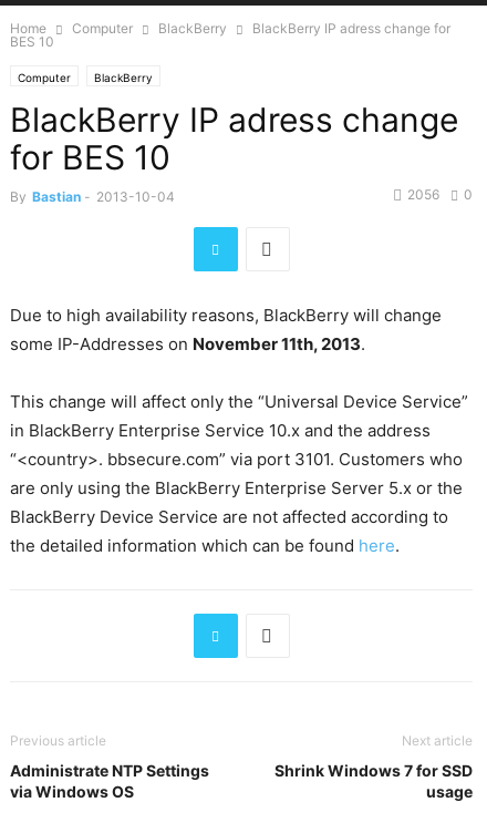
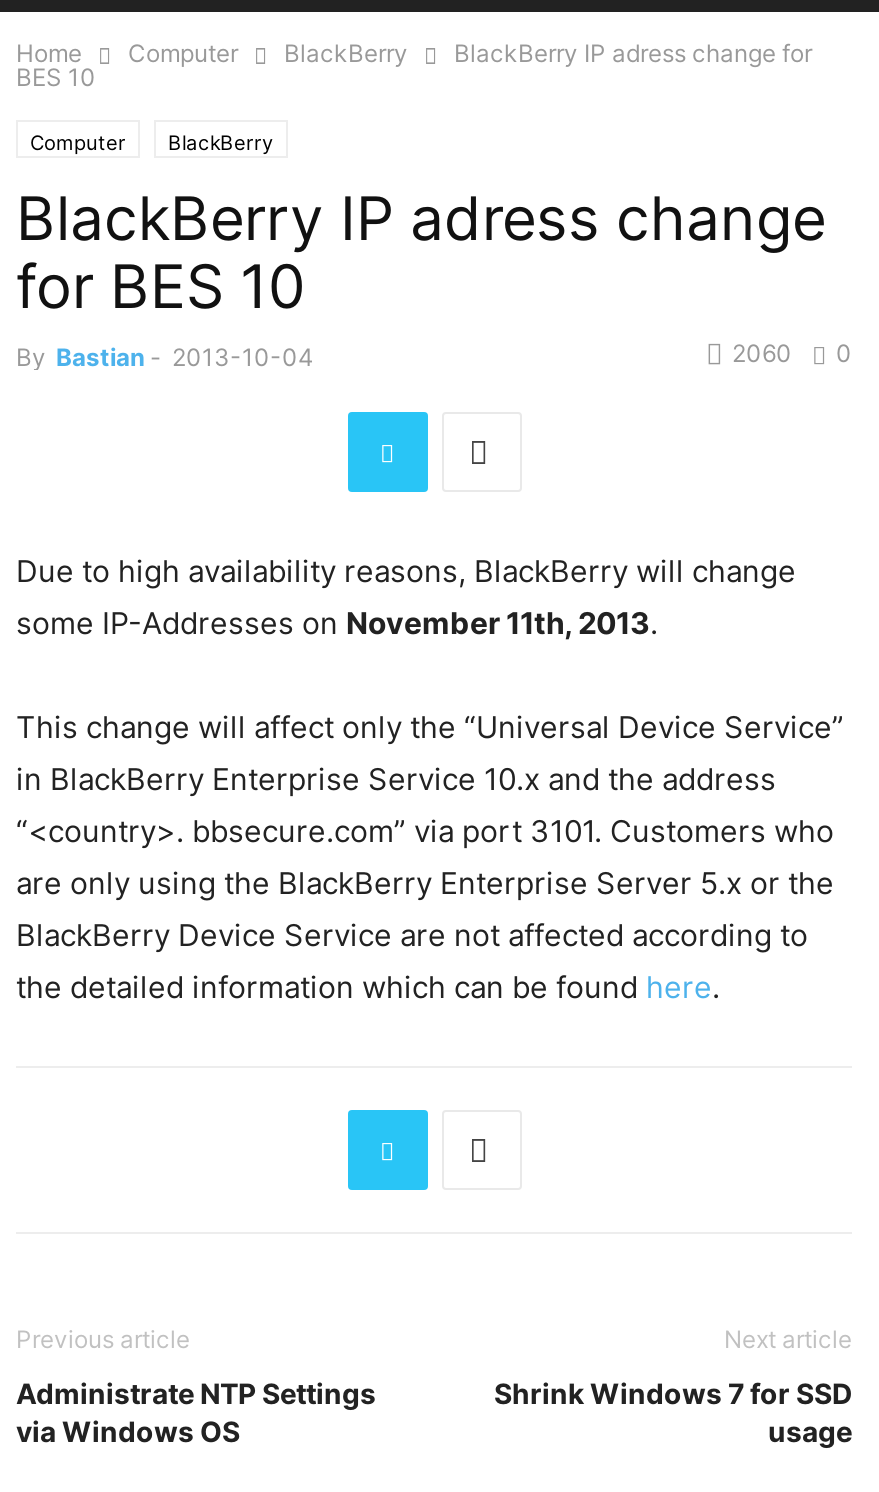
[407,186,473,203] 2056 0 -> [732,338,852,368] 2060 0

